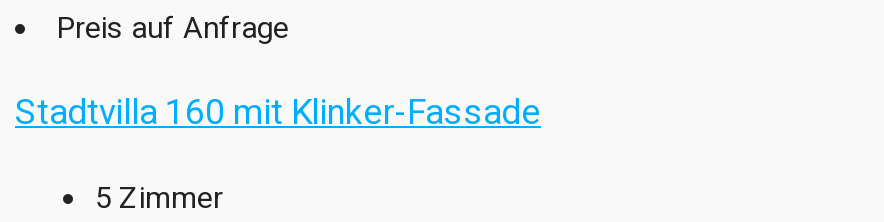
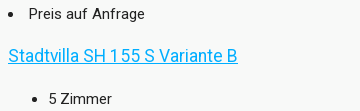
[15,92,541,132] Stadtvilla 160 mit Klinker-Fassade -> [8,46,238,66] Stadtvilla SH 155 S Variante B

